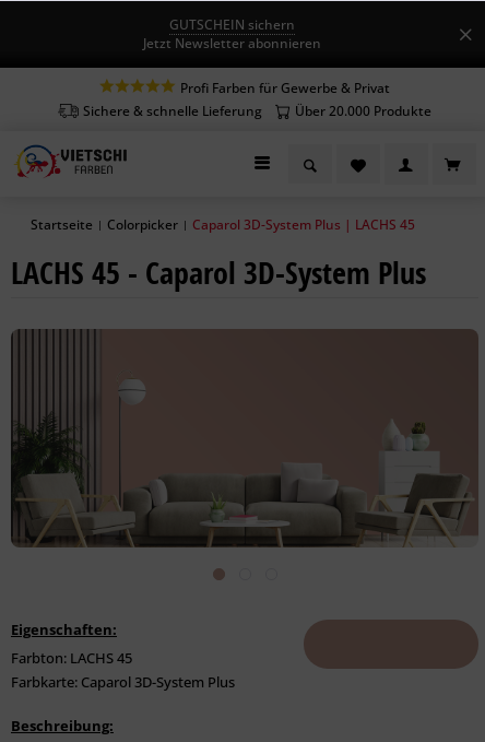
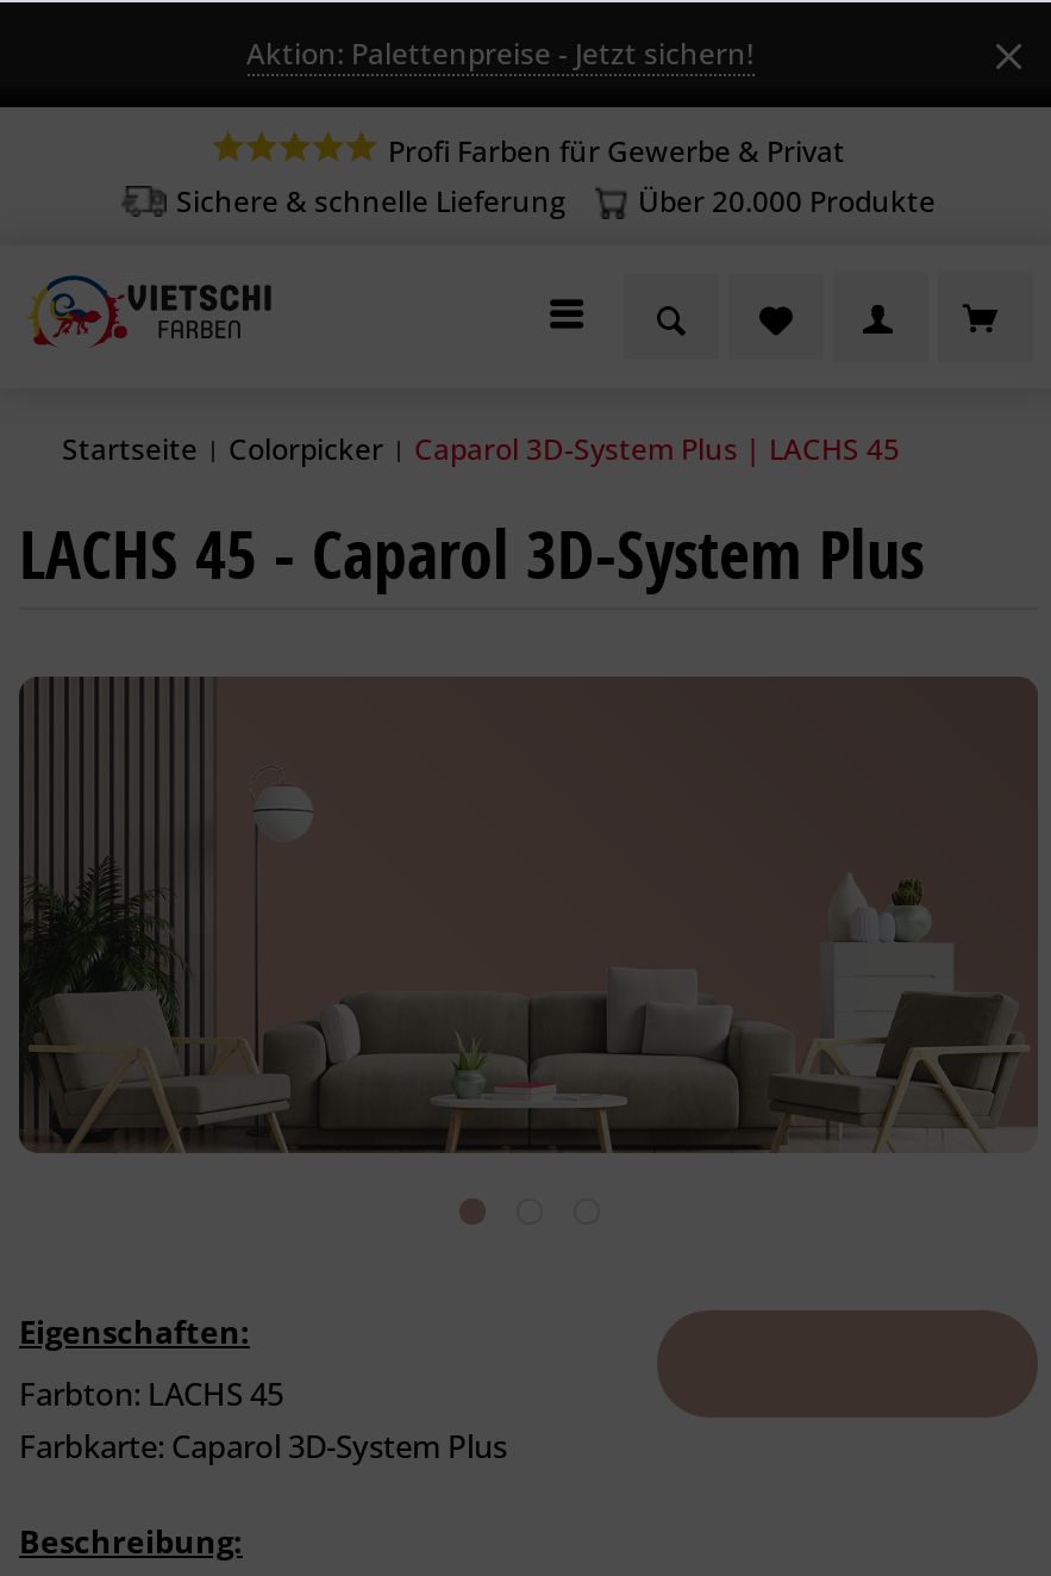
[143,15,321,52] GUTSCHEIN sichern | Jetzt Newsletter abonnieren -> [246,33,753,74] Aktion: Palettenpreise - Jetzt sichern!

